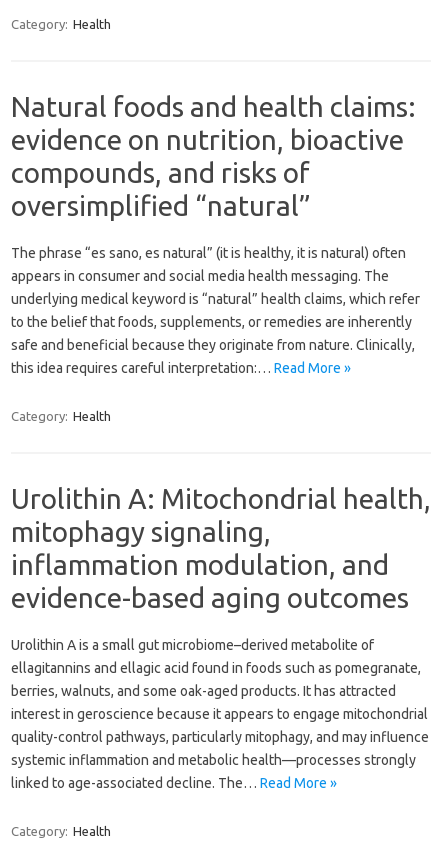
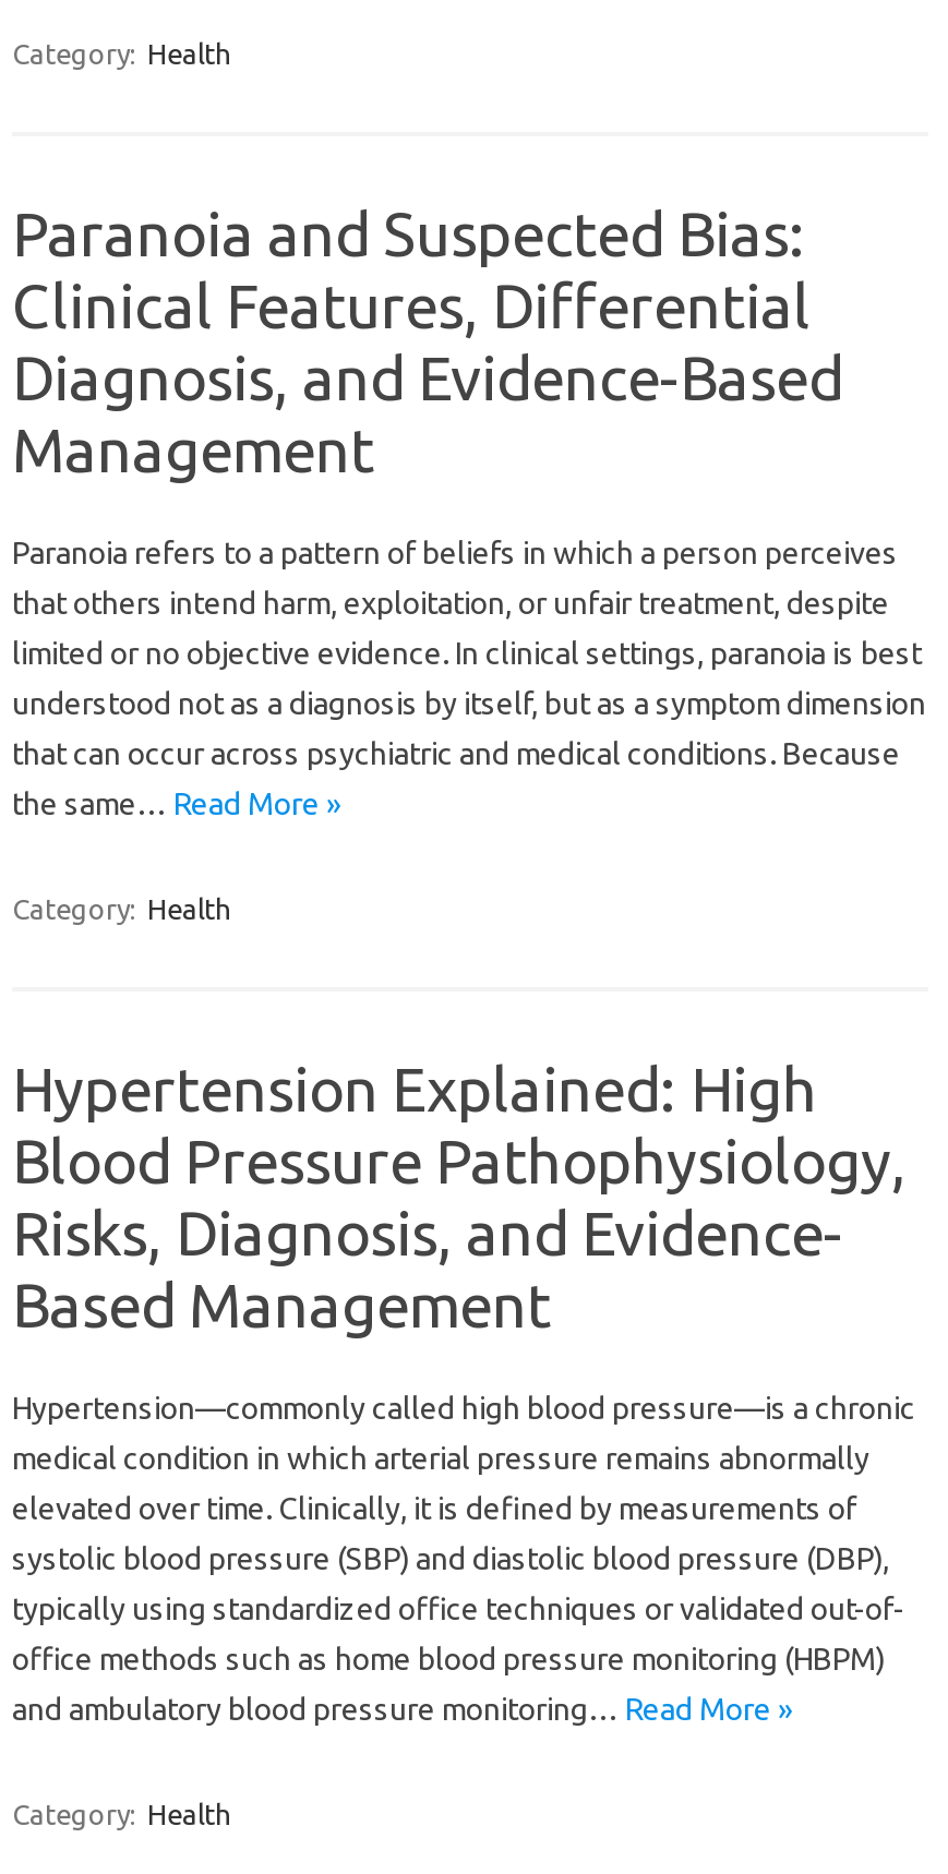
[11,91,416,221] Natural foods and health claims: | evidence on nutrition, bioactive | compounds, and risks of | oversimplified “natural” -> [12,200,843,483] Paranoia and Suspected Bias: | Clinical Features, Differential | Diagnosis, and Evidence-Based | Management
[11,245,420,376] The phrase “es sano, es natural” (it is healthy, it is natural) often | appears in consumer and social media health messaging. The | underlying medical keyword is “natural” health claims, which refer | to the belief that foods, supplements, or remedies are inherently | safe and beneficial because they originate from nature. Clinically, | this idea requires careful interpretation:… Read More » -> [12,536,926,821] Paranoia refers to a pattern of beliefs in which a person perceives | that others intend harm, exploitation, or unfair treatment, despite | limited or no objective evidence. In clinical settings, paranoia is best | understood not as a diagnosis by itself, but as a symptom dimension | that can occur across psychiatric and medical conditions. Because | the same… Read More »
[11,483,431,613] Urolithin A: Mitochondrial health, | mitophagy signaling, | inflammation modulation, and | evidence-based aging outcomes -> [12,1055,907,1338] Hypertension Explained: High | Blood Pressure Pathophysiology, | Risks, Diagnosis, and Evidence- | Based Management
[11,637,429,791] Urolithin A is a small gut microbiome–derived metabolite of | ellagitannins and ellagic acid found in foods such as pomegranate, | berries, walnuts, and some oak-aged products. It has attracted | interest in geroscience because it appears to engage mitochondrial | quality-control pathways, particularly mitophagy, and may influence | systemic inflammation and metabolic health—processes strongly | linked to age-associated decline. The… Read More » -> [12,1391,915,1727] Hypertension—commonly called high blood pressure—is a chronic | medical condition in which arterial pressure remains abnormally | elevated over time. Clinically, it is defined by measurements of | systolic blood pressure (SBP) and diastolic blood pressure (DBP), | typically using standardized office techniques or validated out-of- | office methods such as home blood pressure monitoring (HBPM) | and ambulatory blood pressure monitoring… Read More »

